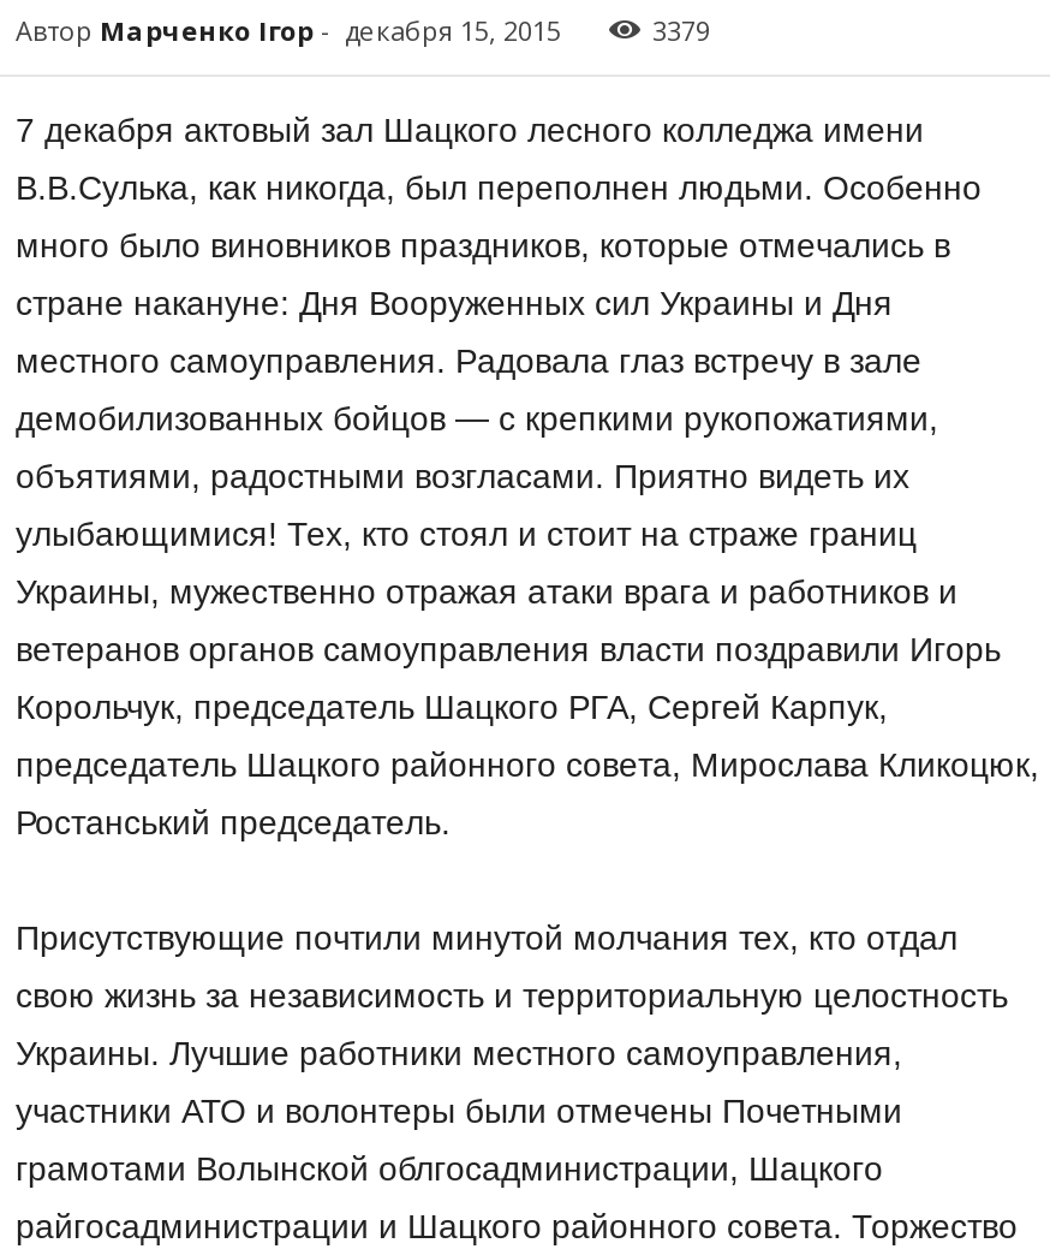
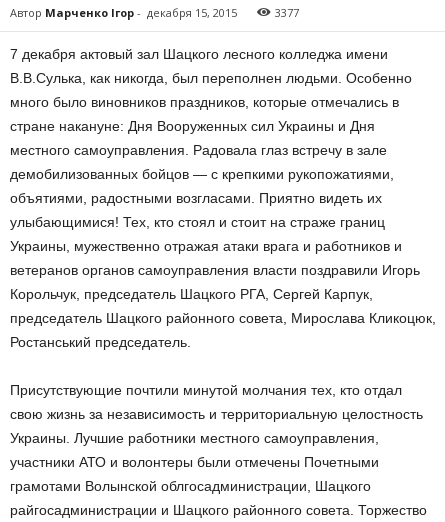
[652,12,710,48] 3379 -> [275,5,299,20] 3377

